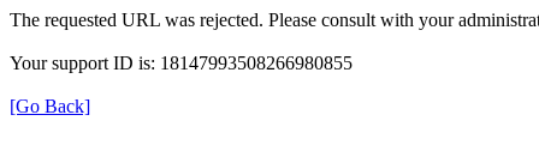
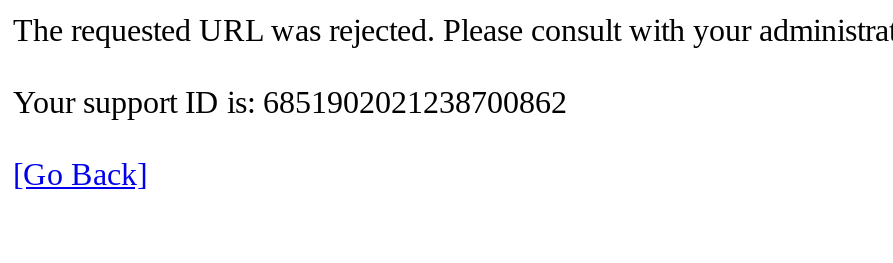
[10,53,353,73] Your support ID is: 18147993508266980855 -> [13,85,567,119] Your support ID is: 6851902021238700862

